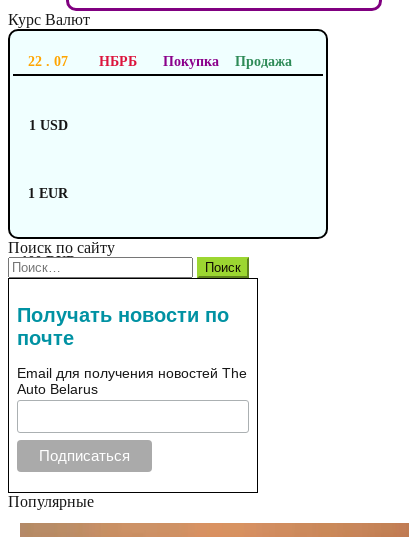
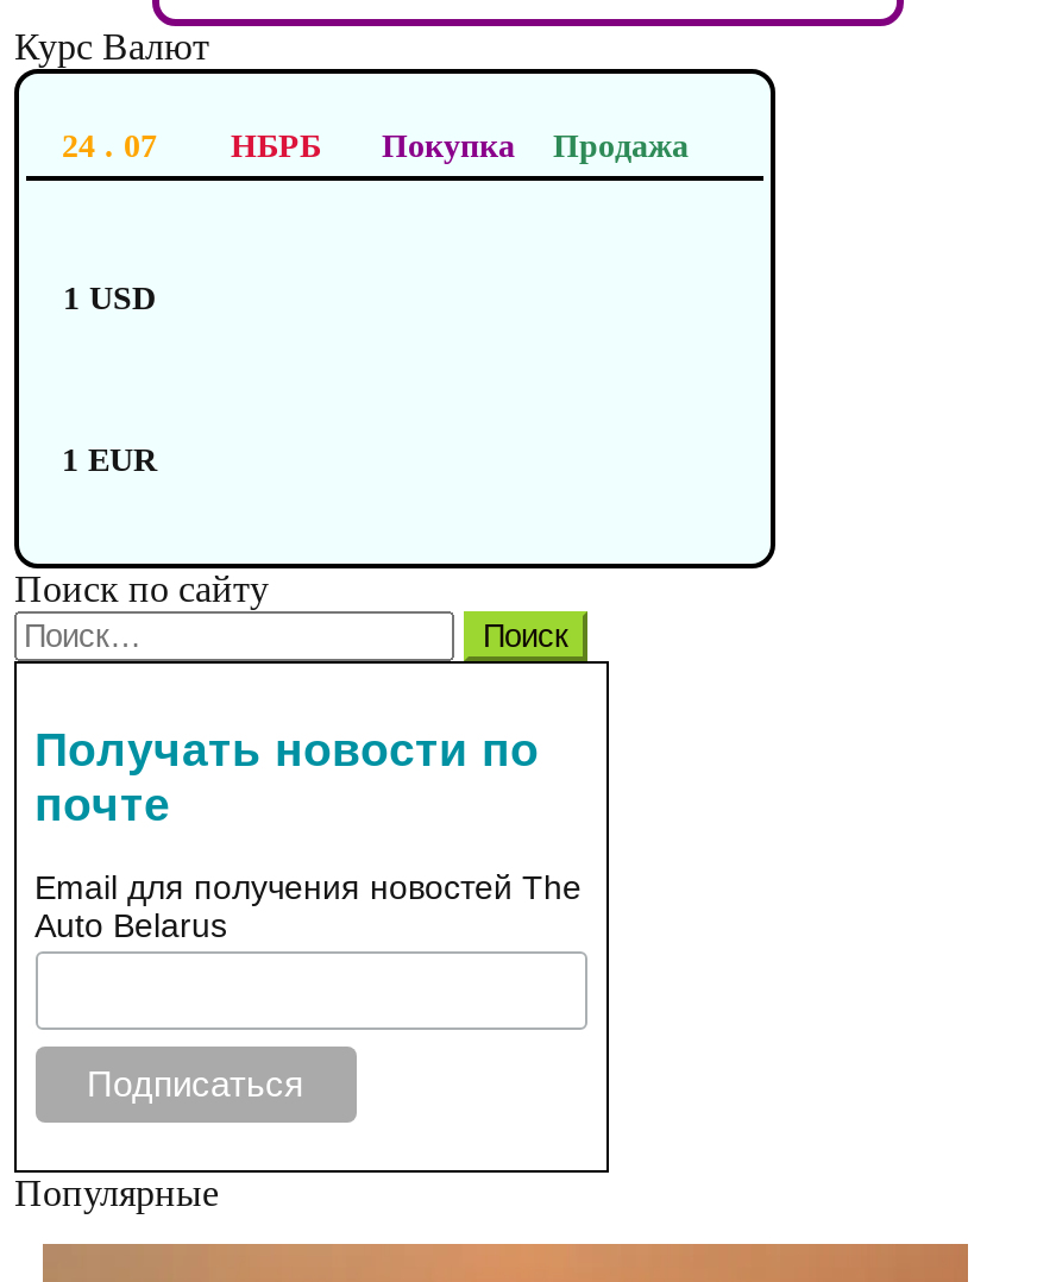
[28,54,68,69] 22 . 07 -> [62,128,157,163] 24 . 07

